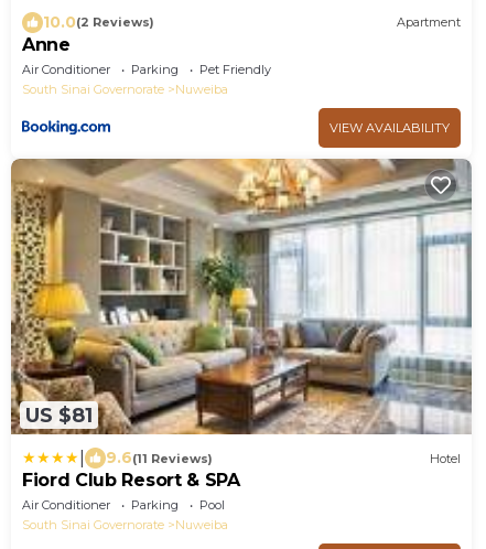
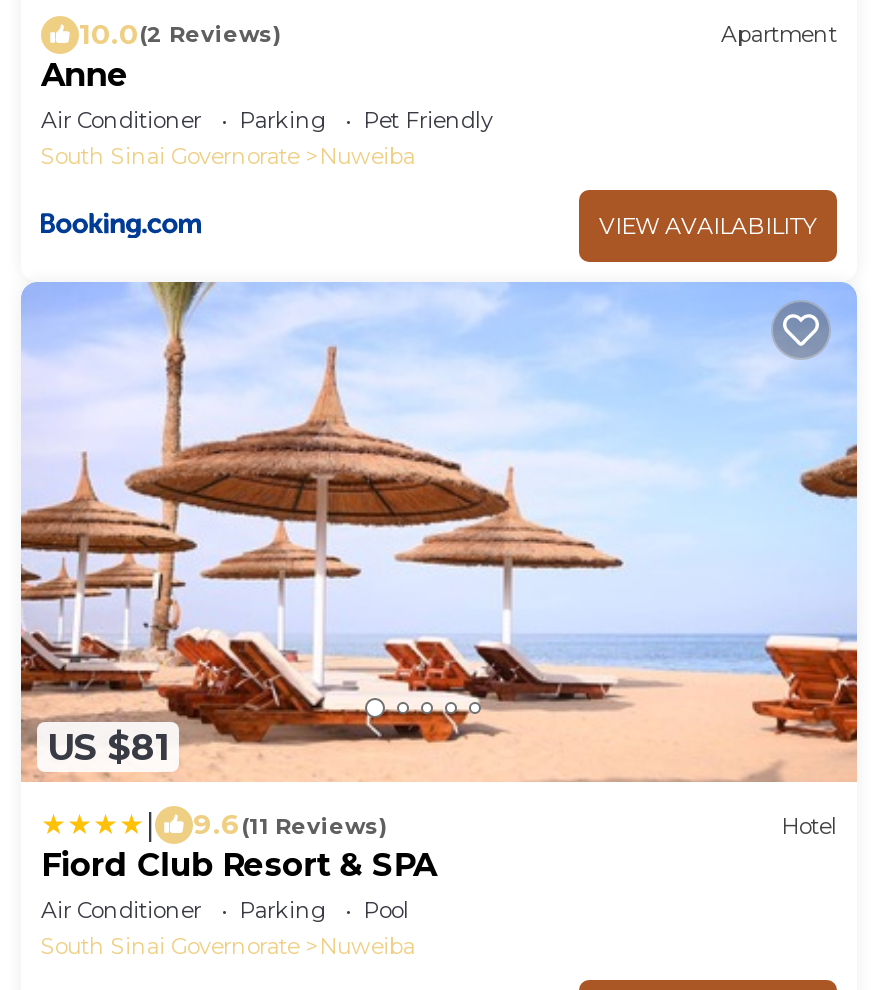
[10,158,473,435] [image] -> [19,282,859,782] [image]

